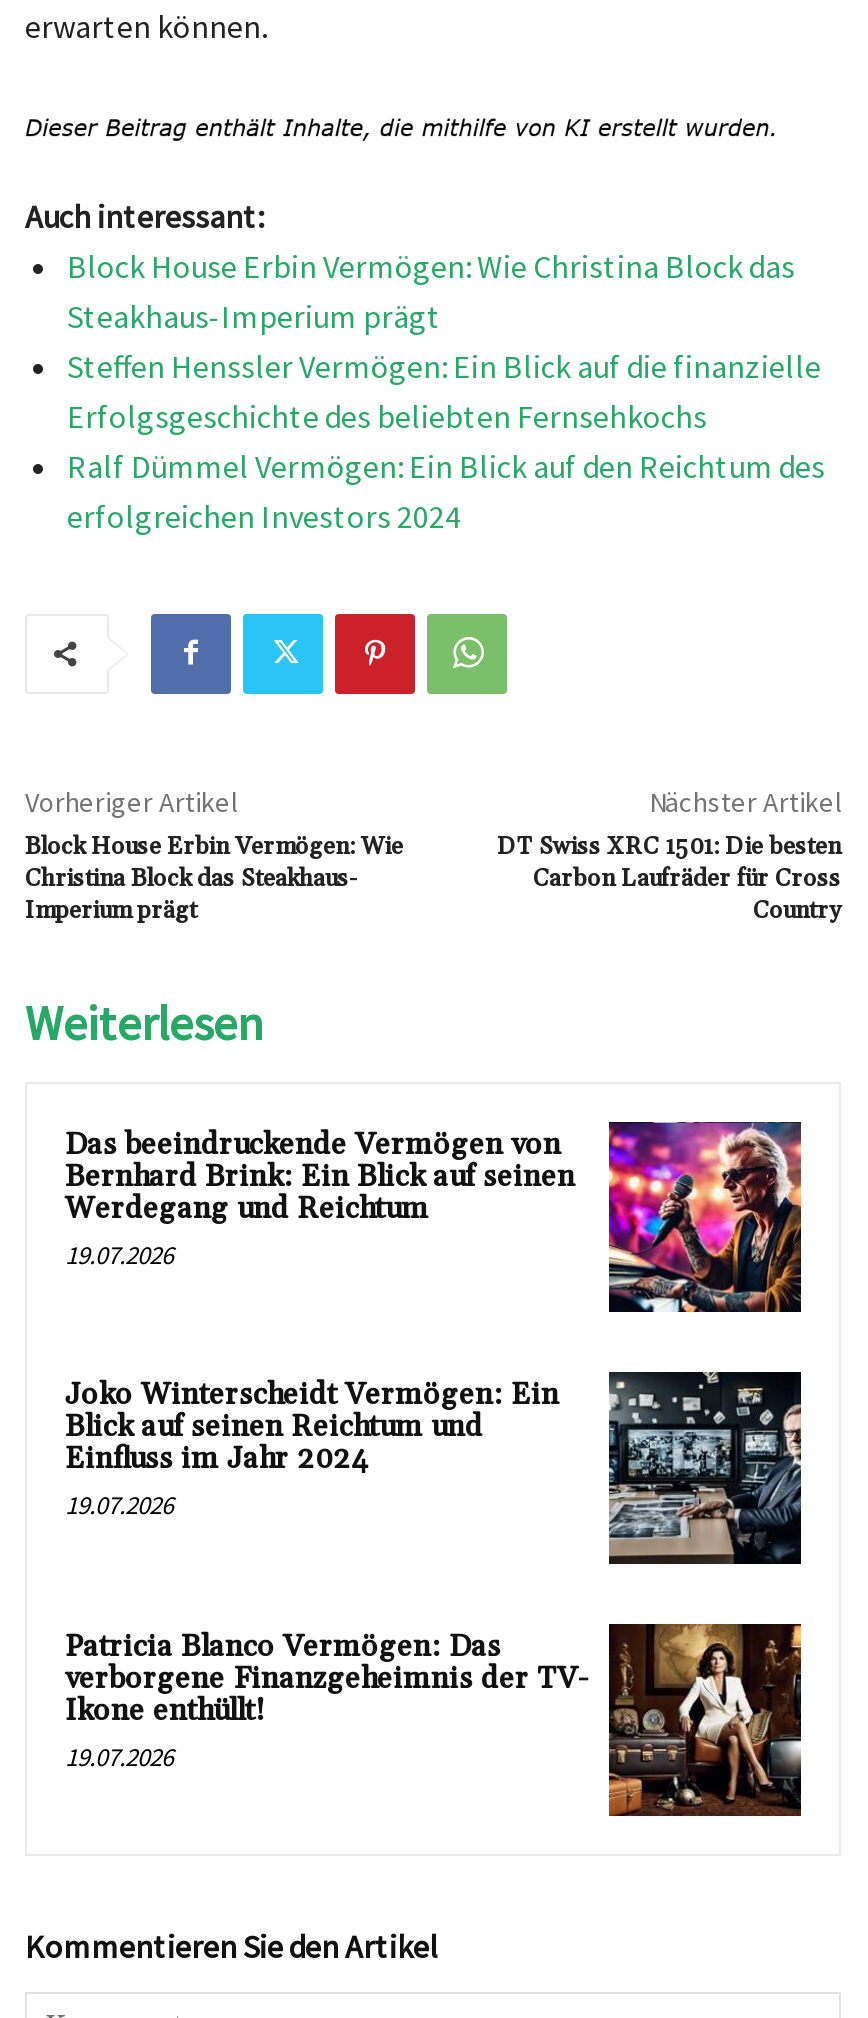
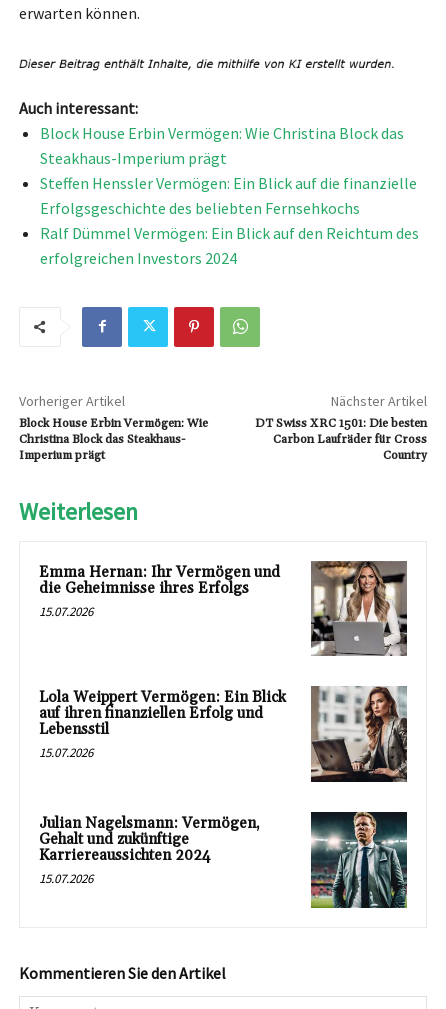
[65,1120,803,1314] [image] | Das beeindruckende Vermögen von | Bernhard Brink: Ein Blick auf seinen | Werdegang und Reichtum | 19.07.2026 -> [39,560,408,657] [image] | Emma Hernan: Ihr Vermögen und | die Geheimnisse ihres Erfolgs | 15.07.2026
[65,1370,803,1564] [image] | Joko Winterscheidt Vermögen: Ein | Blick auf seinen Reichtum und | Einfluss im Jahr 2024 | 19.07.2026 -> [39,685,408,783] [image] | Lola Weippert Vermögen: Ein Blick | auf ihren finanziellen Erfolg und | Lebensstil | 15.07.2026
[65,1628,589,1774] Patricia Blanco Vermögen: Das | verborgene Finanzgeheimnis der TV- | Ikone enthüllt! | 19.07.2026 -> [39,814,260,887] Julian Nagelsmann: Vermögen, | Gehalt und zukünftige | Karriereaussichten 2024 | 15.07.2026
[609,1622,803,1818] [image] -> [310,811,408,909] [image]

